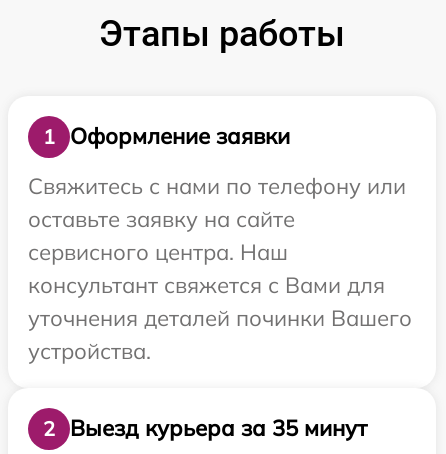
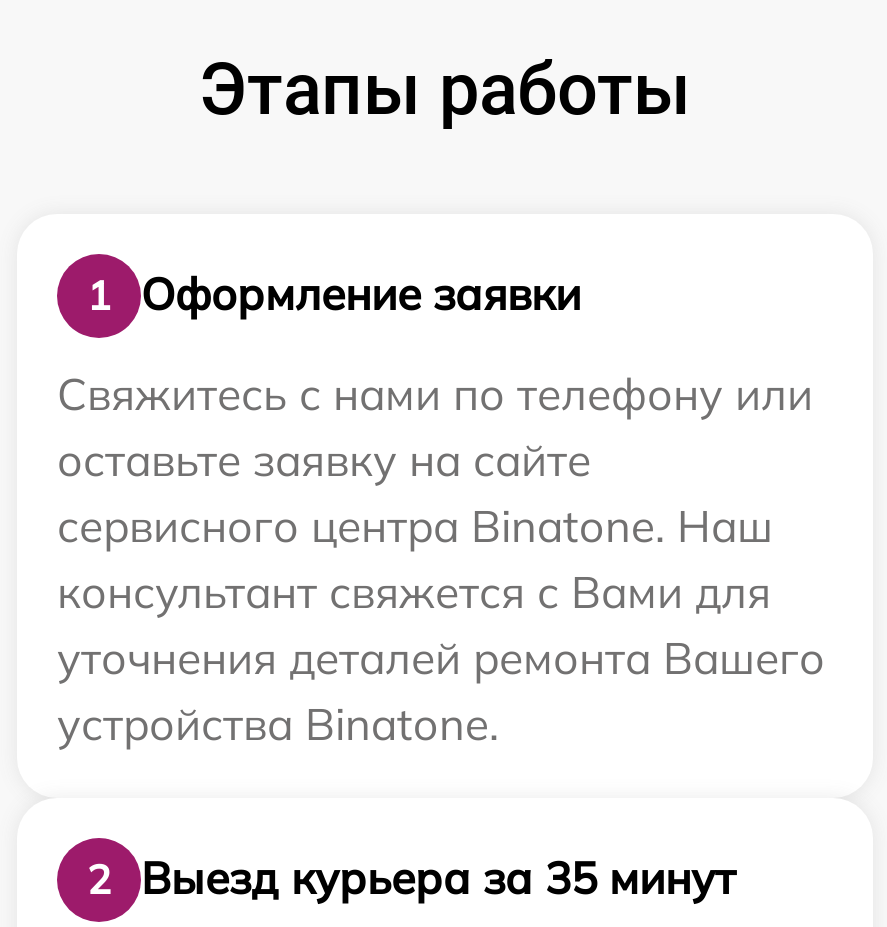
[28,238,288,266] сервисного центра. Наш -> [57,498,773,554] сервисного центра Binatone. Наш
[28,304,412,365] уточнения деталей починки Вашего | устройства. -> [57,630,825,752] уточнения деталей ремонта Вашего | устройства Binatone.

